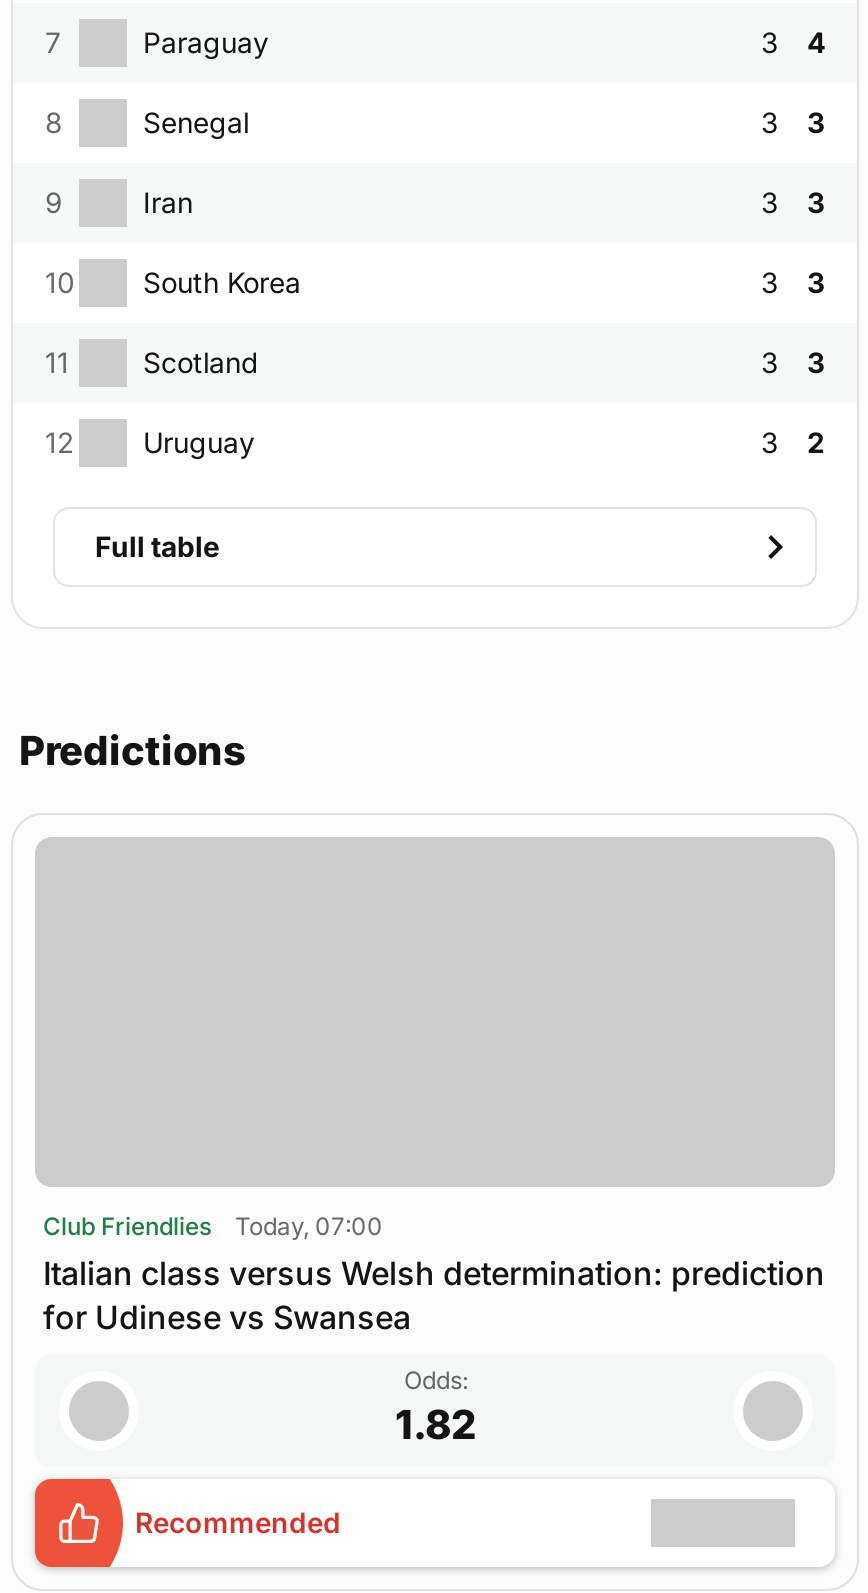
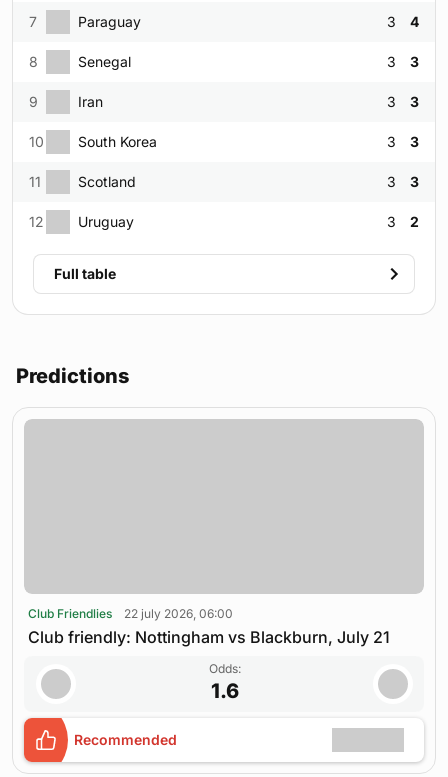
[43,1211,825,1337] Today, 07:00 | Italian class versus Welsh determination: prediction | for Udinese vs Swansea -> [28,606,390,647] 22 july 2026, 06:00 | Club friendly: Nottingham vs Blackburn, July 21
[395,1401,477,1449] 1.82 -> [210,679,238,703] 1.6

